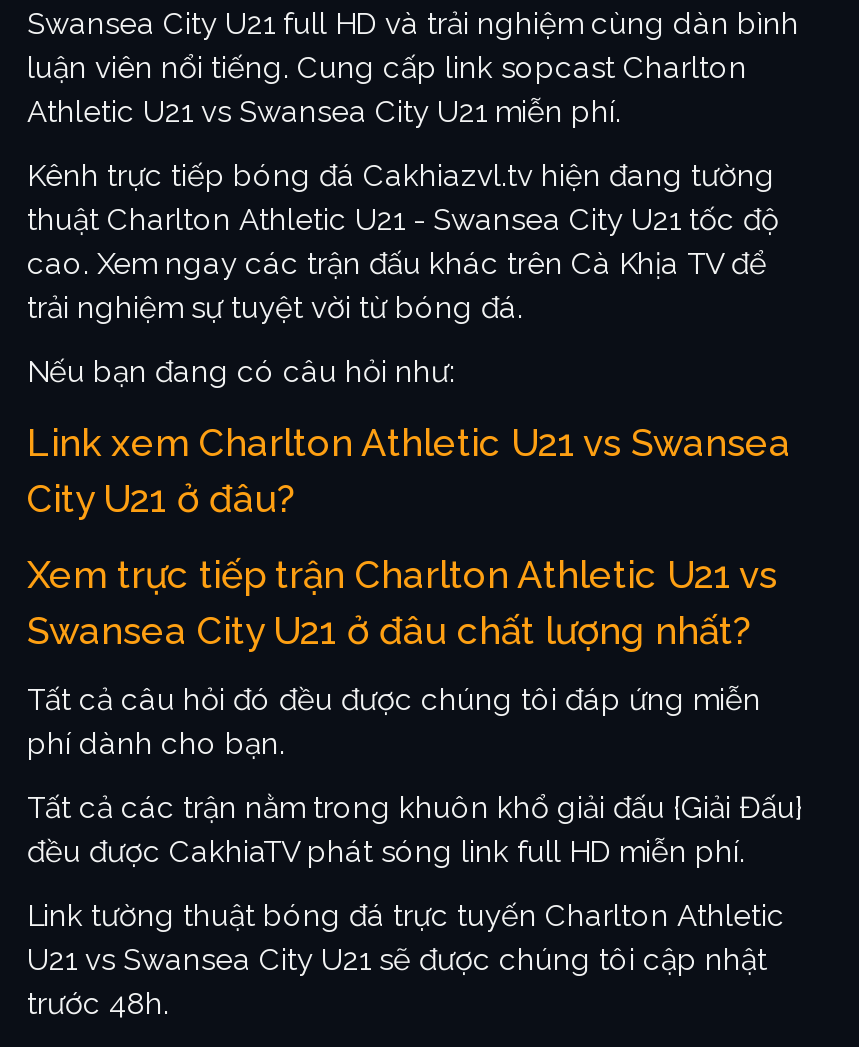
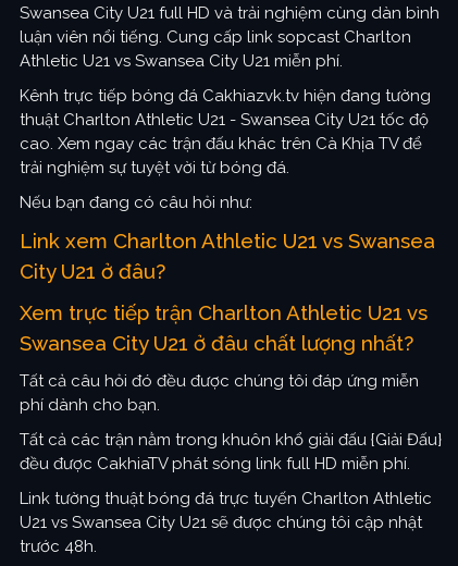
[27,158,775,194] Kênh trực tiếp bóng đá Cakhiazvl.tv hiện đang tường -> [20,86,431,105] Kênh trực tiếp bóng đá Cakhiazvk.tv hiện đang tường

